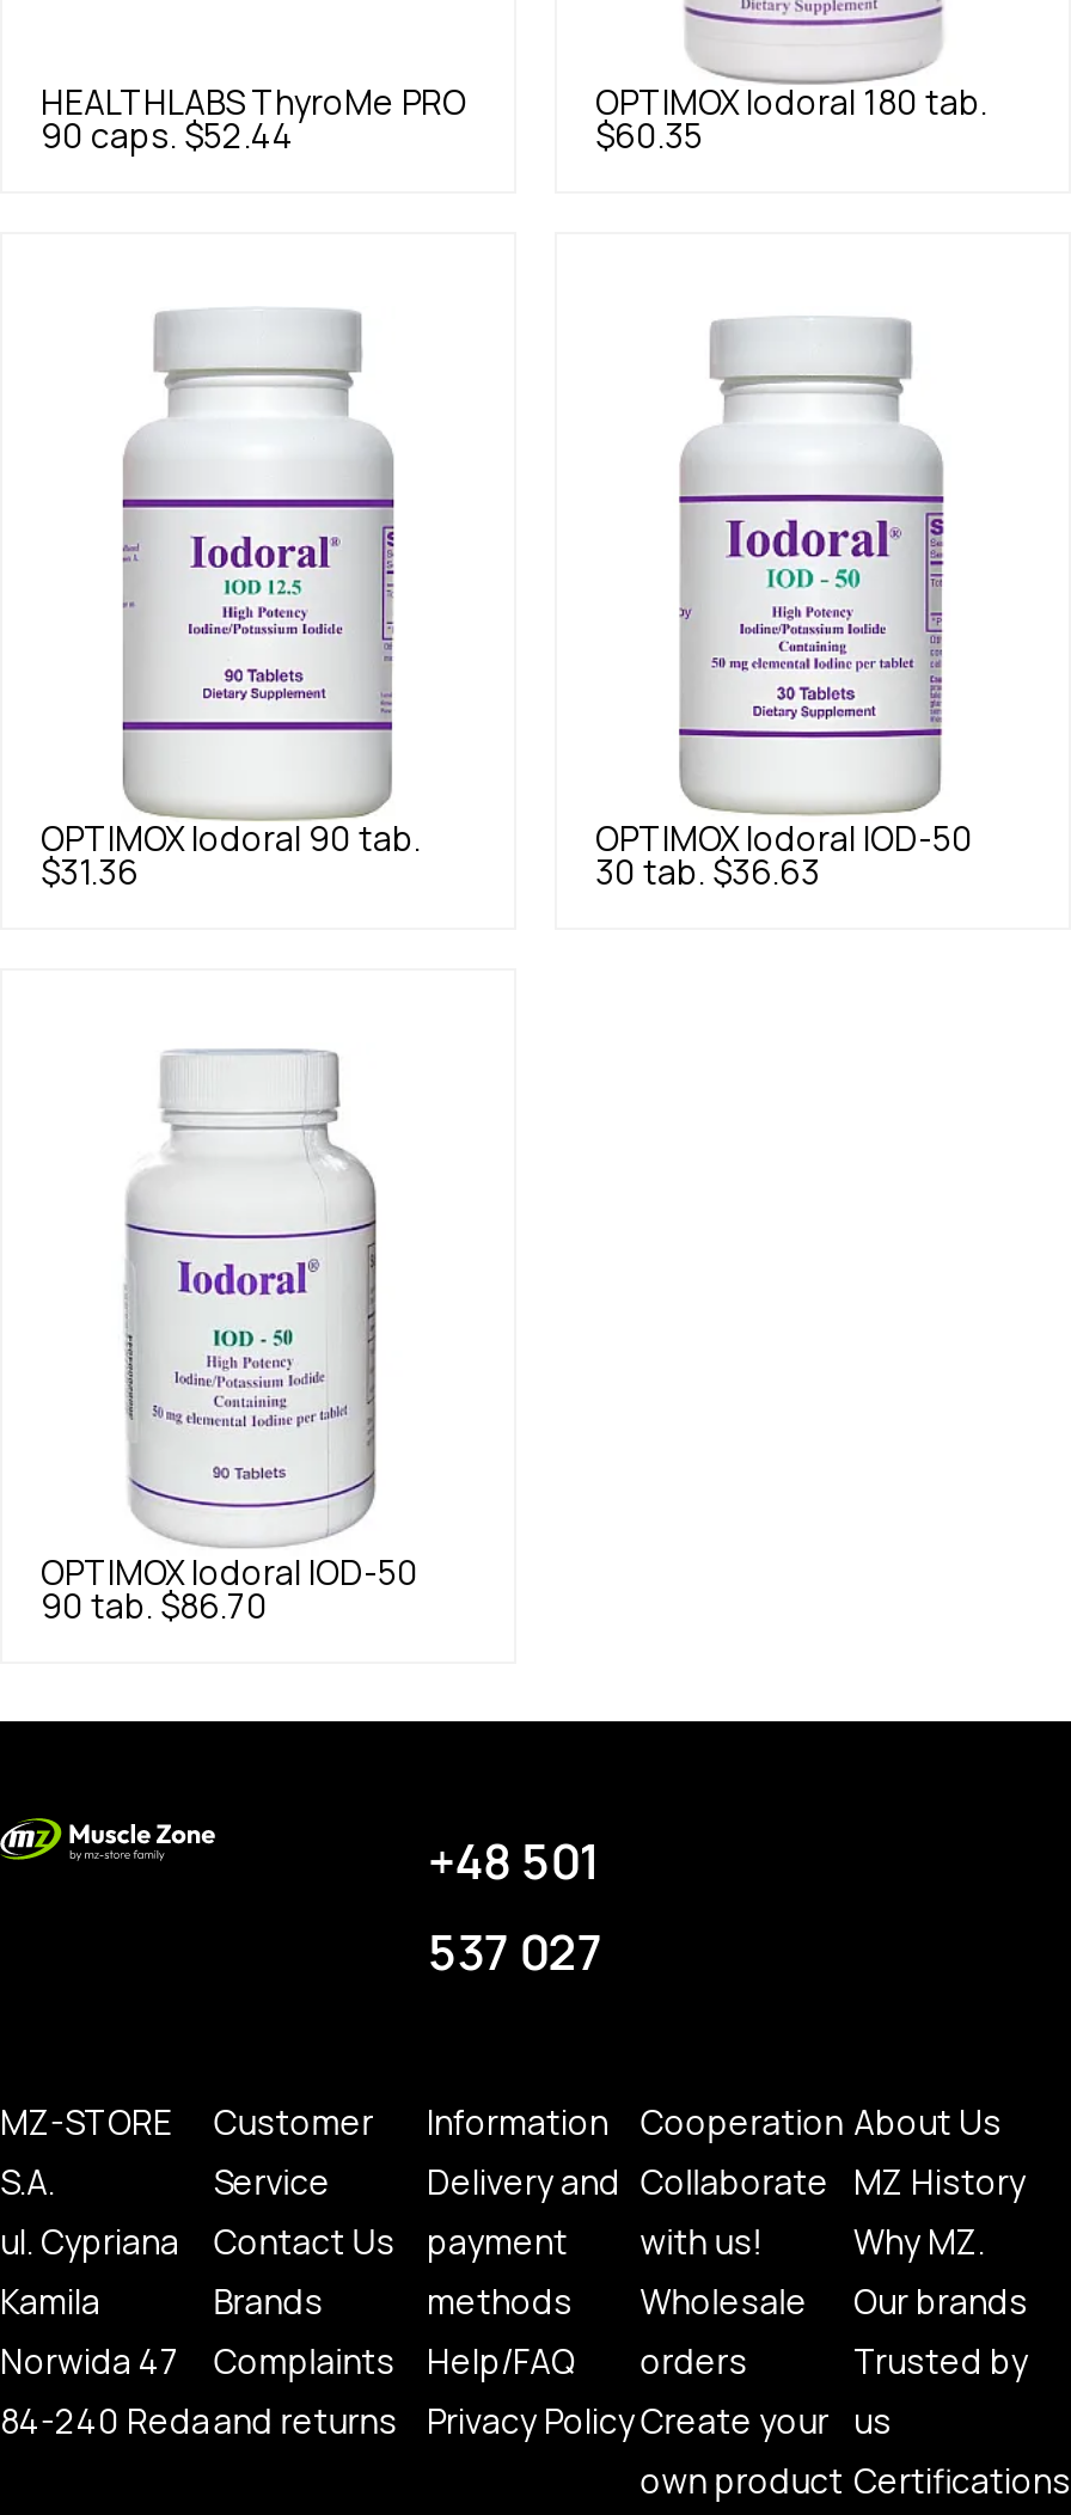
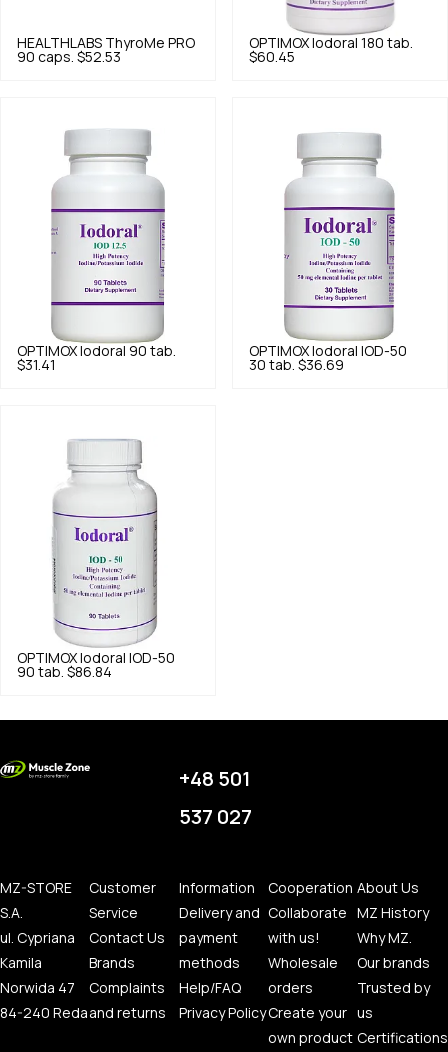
[41,119,294,153] 90 caps. $52.44 -> [17,50,121,64] 90 caps. $52.53
[595,119,703,153] $60.35 -> [249,50,295,64] $60.45
[41,855,139,888] $31.36 -> [17,357,56,371] $31.41
[595,855,820,888] 30 tab. $36.63 -> [249,357,344,371] 30 tab. $36.69
[41,1590,268,1624] 90 tab. $86.70 -> [17,665,112,679] 90 tab. $86.84

